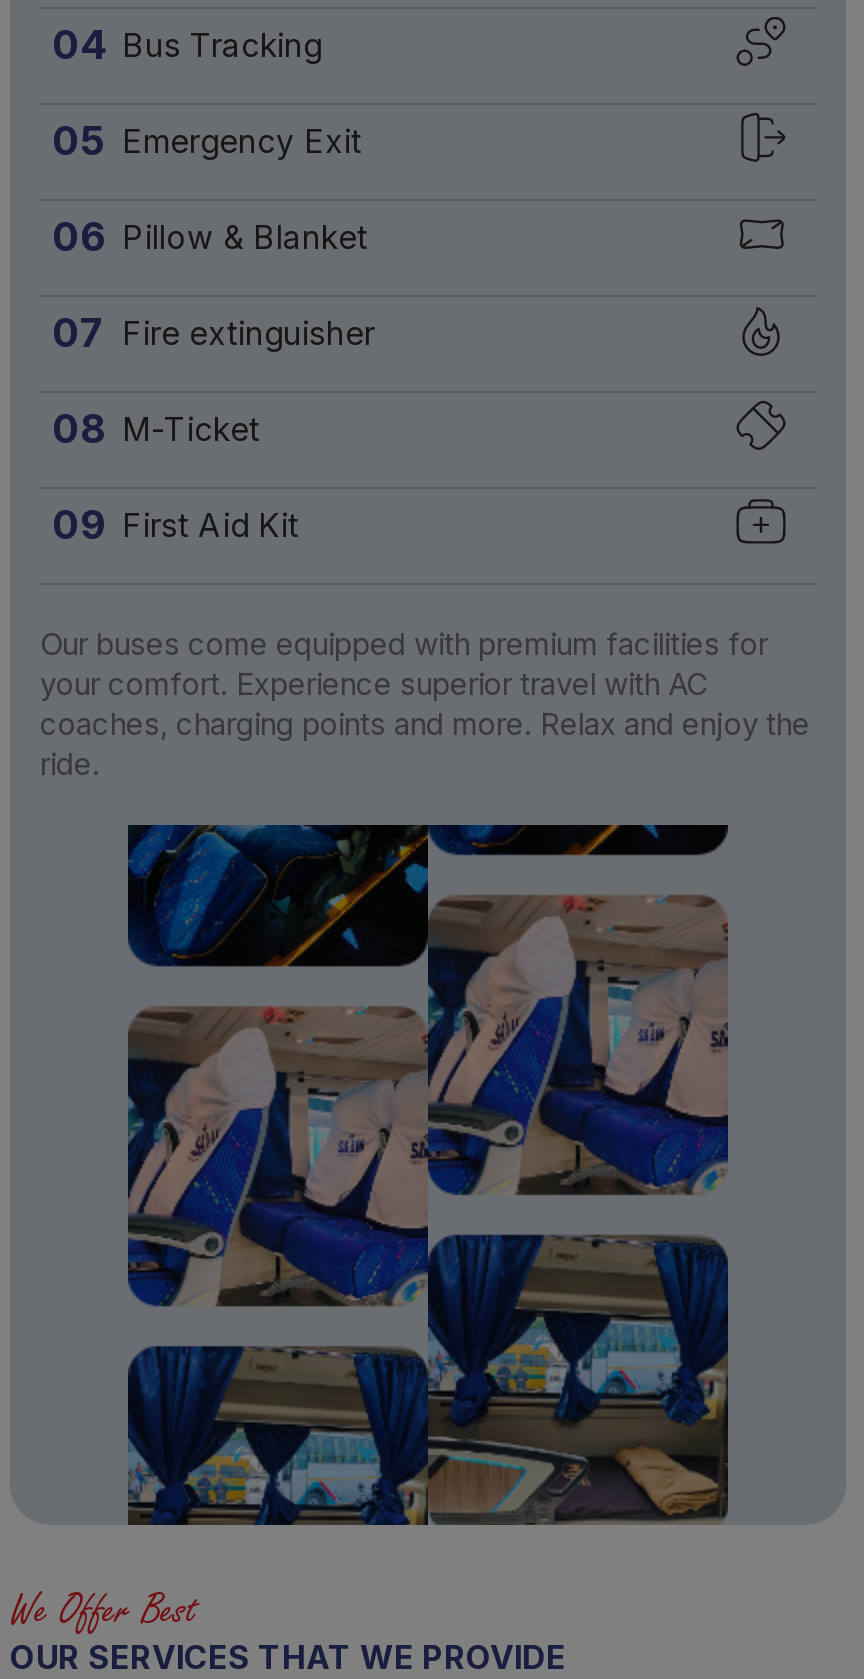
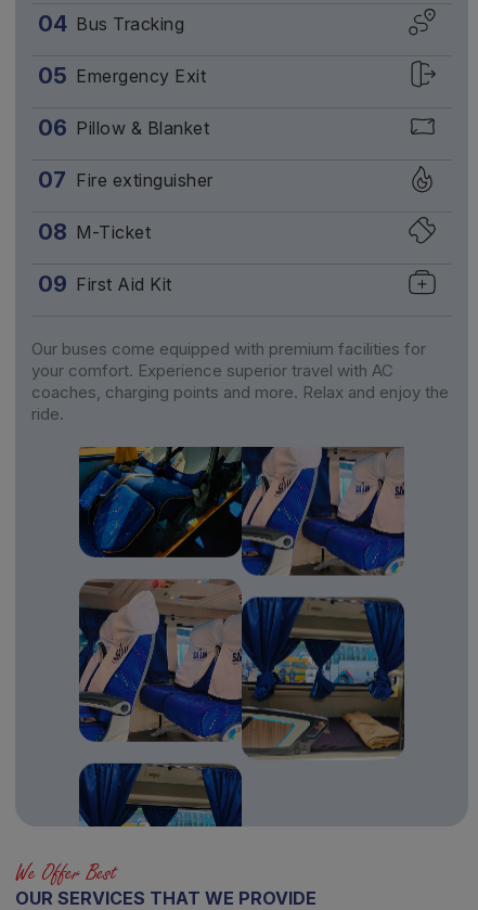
[126,823,730,1527] [image] -> [78,446,405,828] [image]

